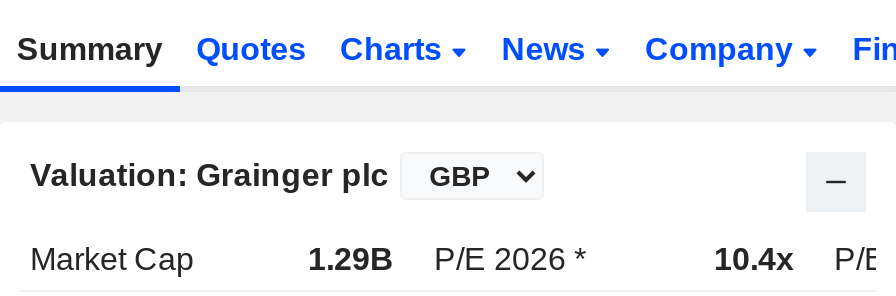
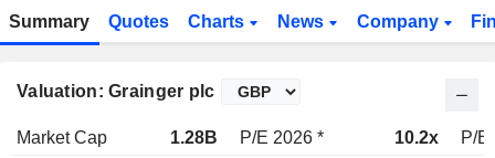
[308,242,586,276] 1.29B P/E 2026 * -> [170,128,324,147] 1.28B P/E 2026 *
[714,242,794,276] 10.4x -> [394,128,439,147] 10.2x

